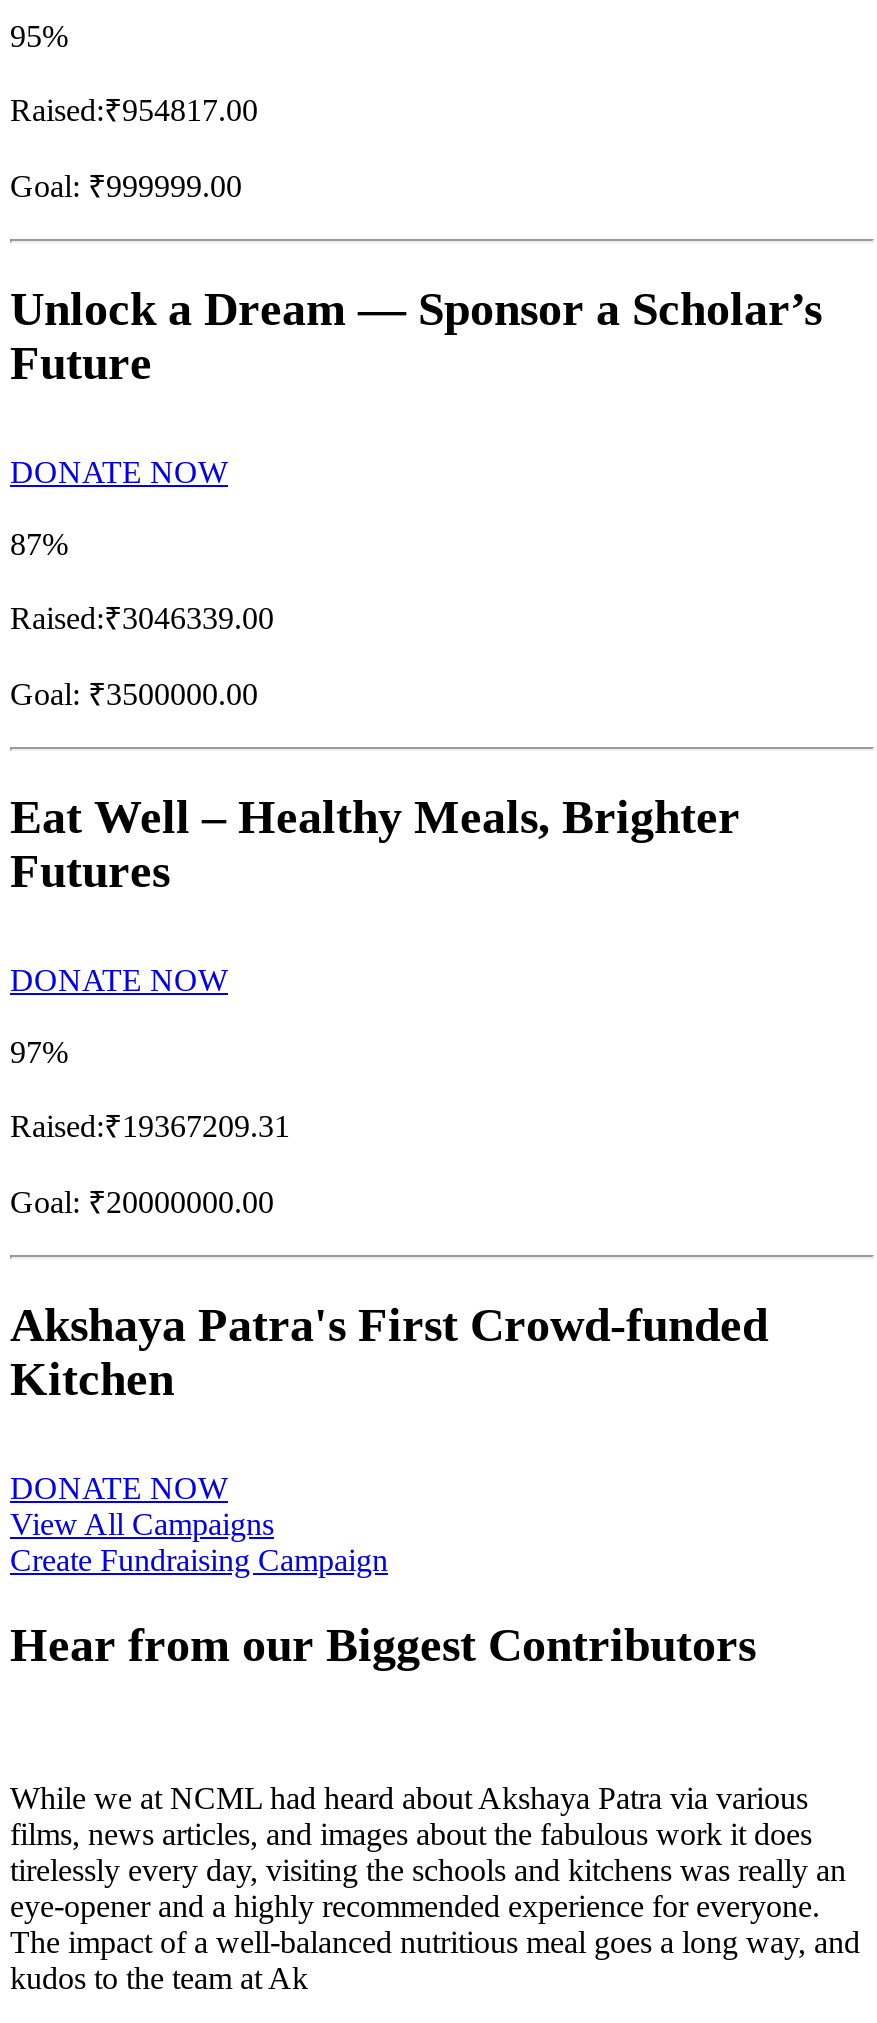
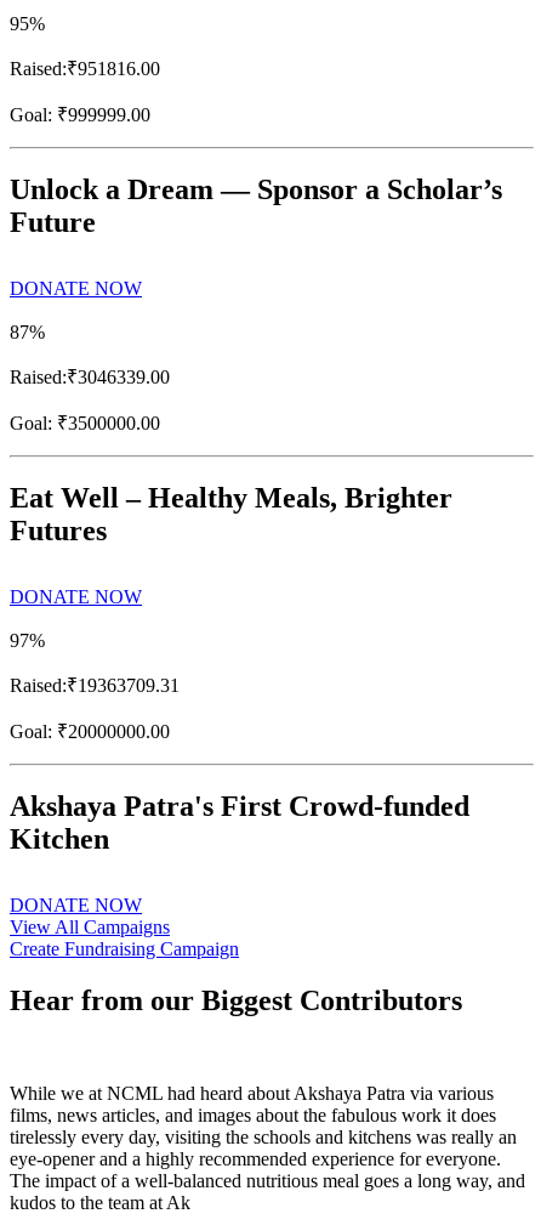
[10,94,258,128] Raised:₹954817.00 -> [10,59,160,79] Raised:₹951816.00
[10,1109,290,1143] Raised:₹19367209.31 -> [10,675,180,696] Raised:₹19363709.31

